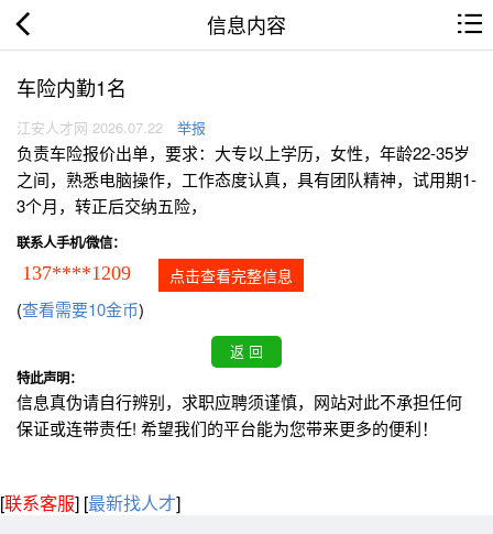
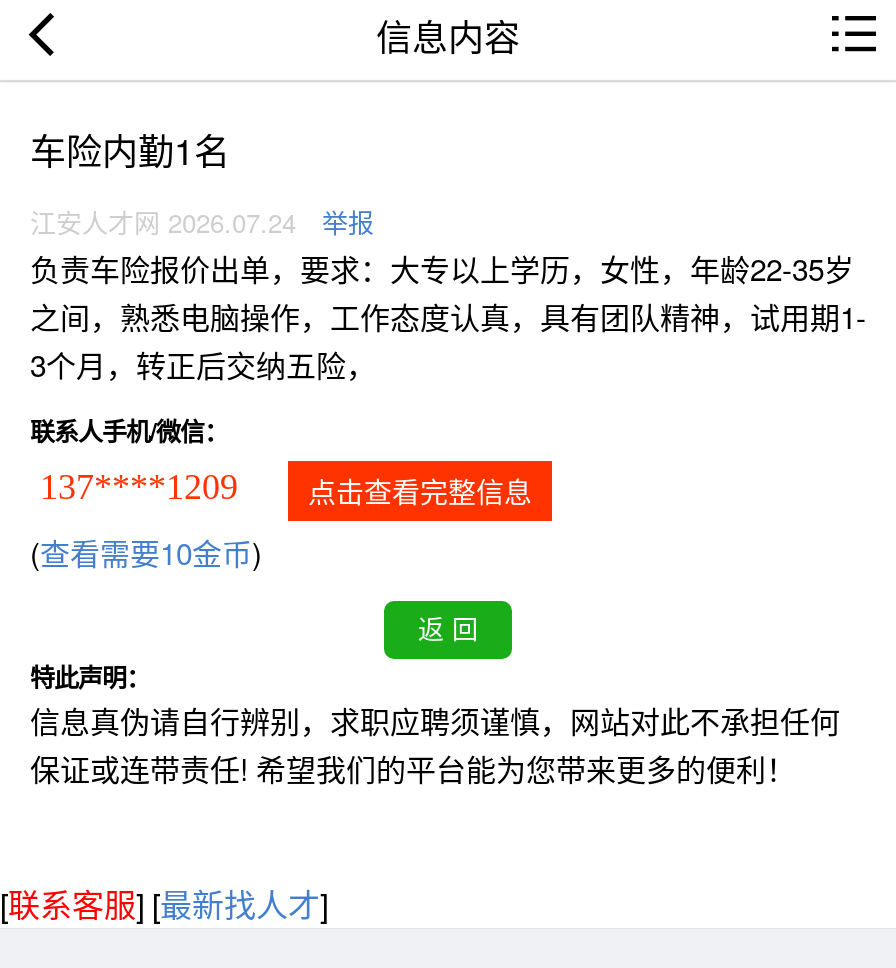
[17,117,206,138] 江安人才网 2026.07.22 举报 -> [30,203,374,241] 江安人才网 2026.07.24 举报

